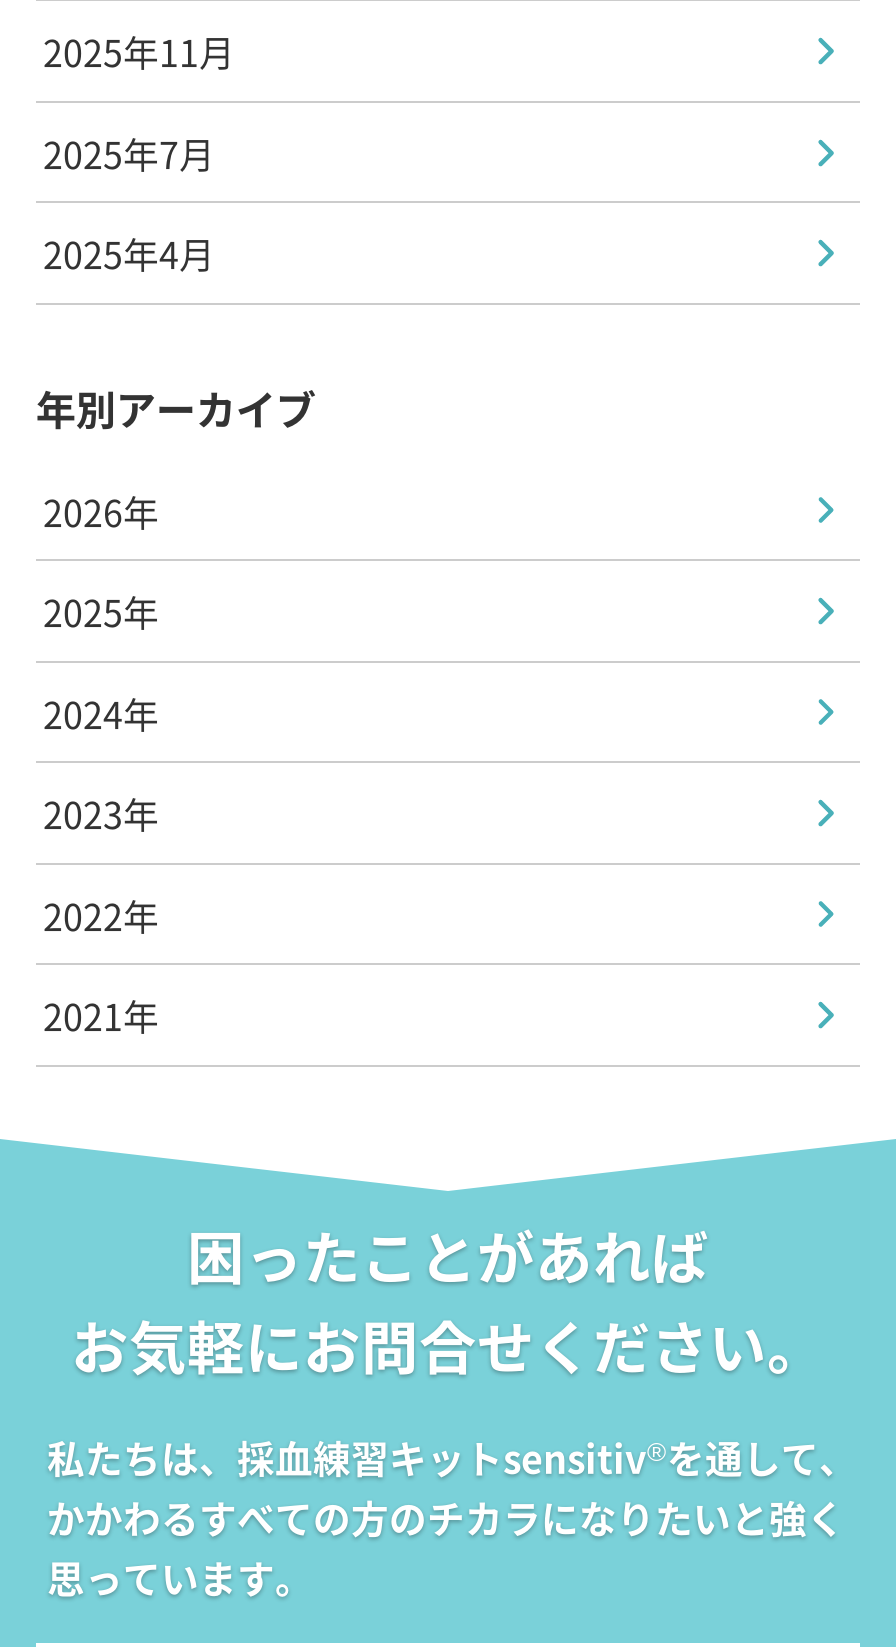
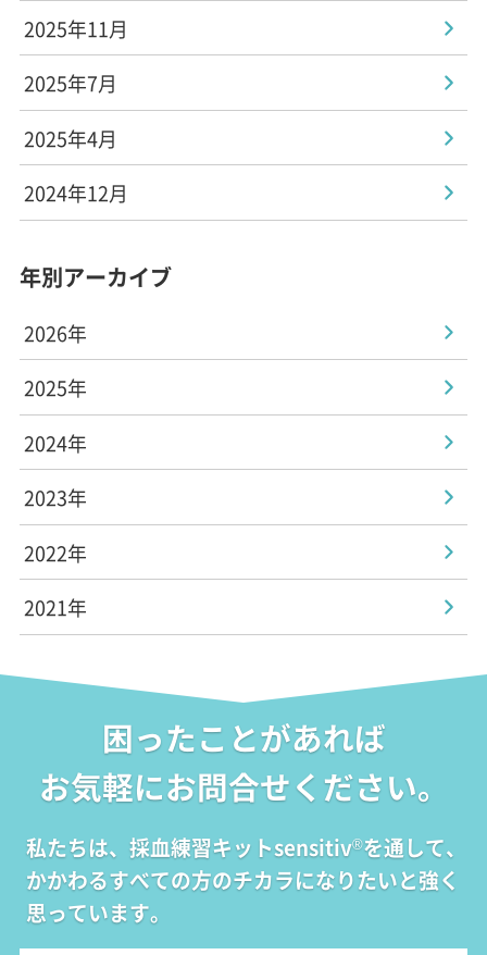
none -> [23,178,128,207] 2024年12月

